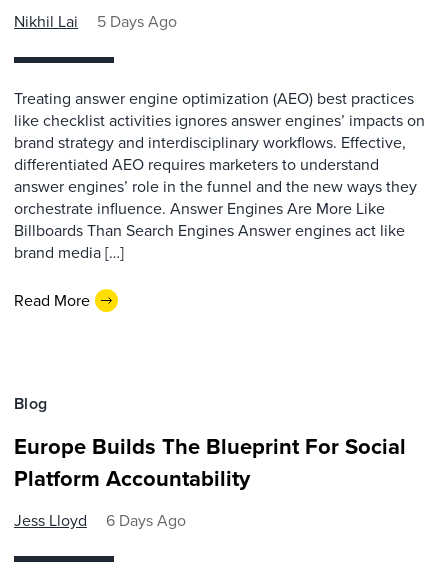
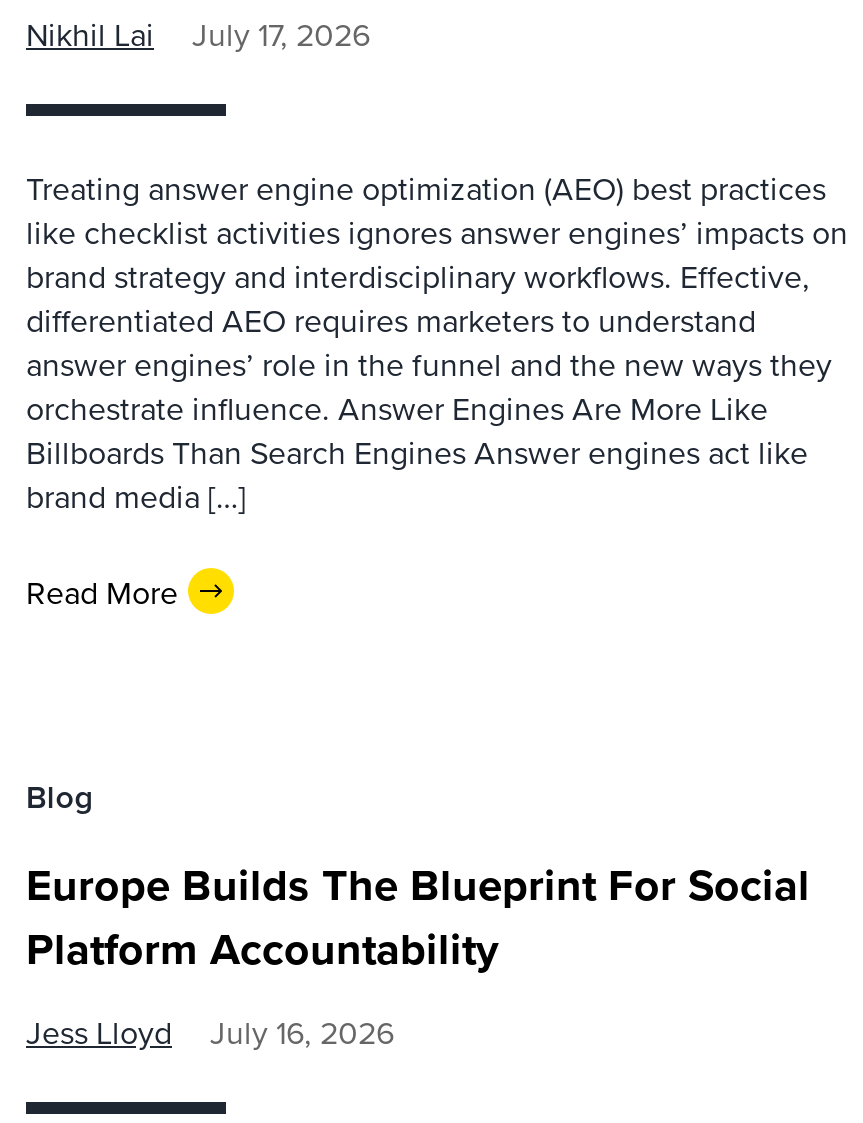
[14,10,177,33] Nikhil Lai 5 Days Ago -> [26,12,370,56] Nikhil Lai July 17, 2026
[14,509,186,532] Jess Lloyd 6 Days Ago -> [26,1010,394,1054] Jess Lloyd July 16, 2026

